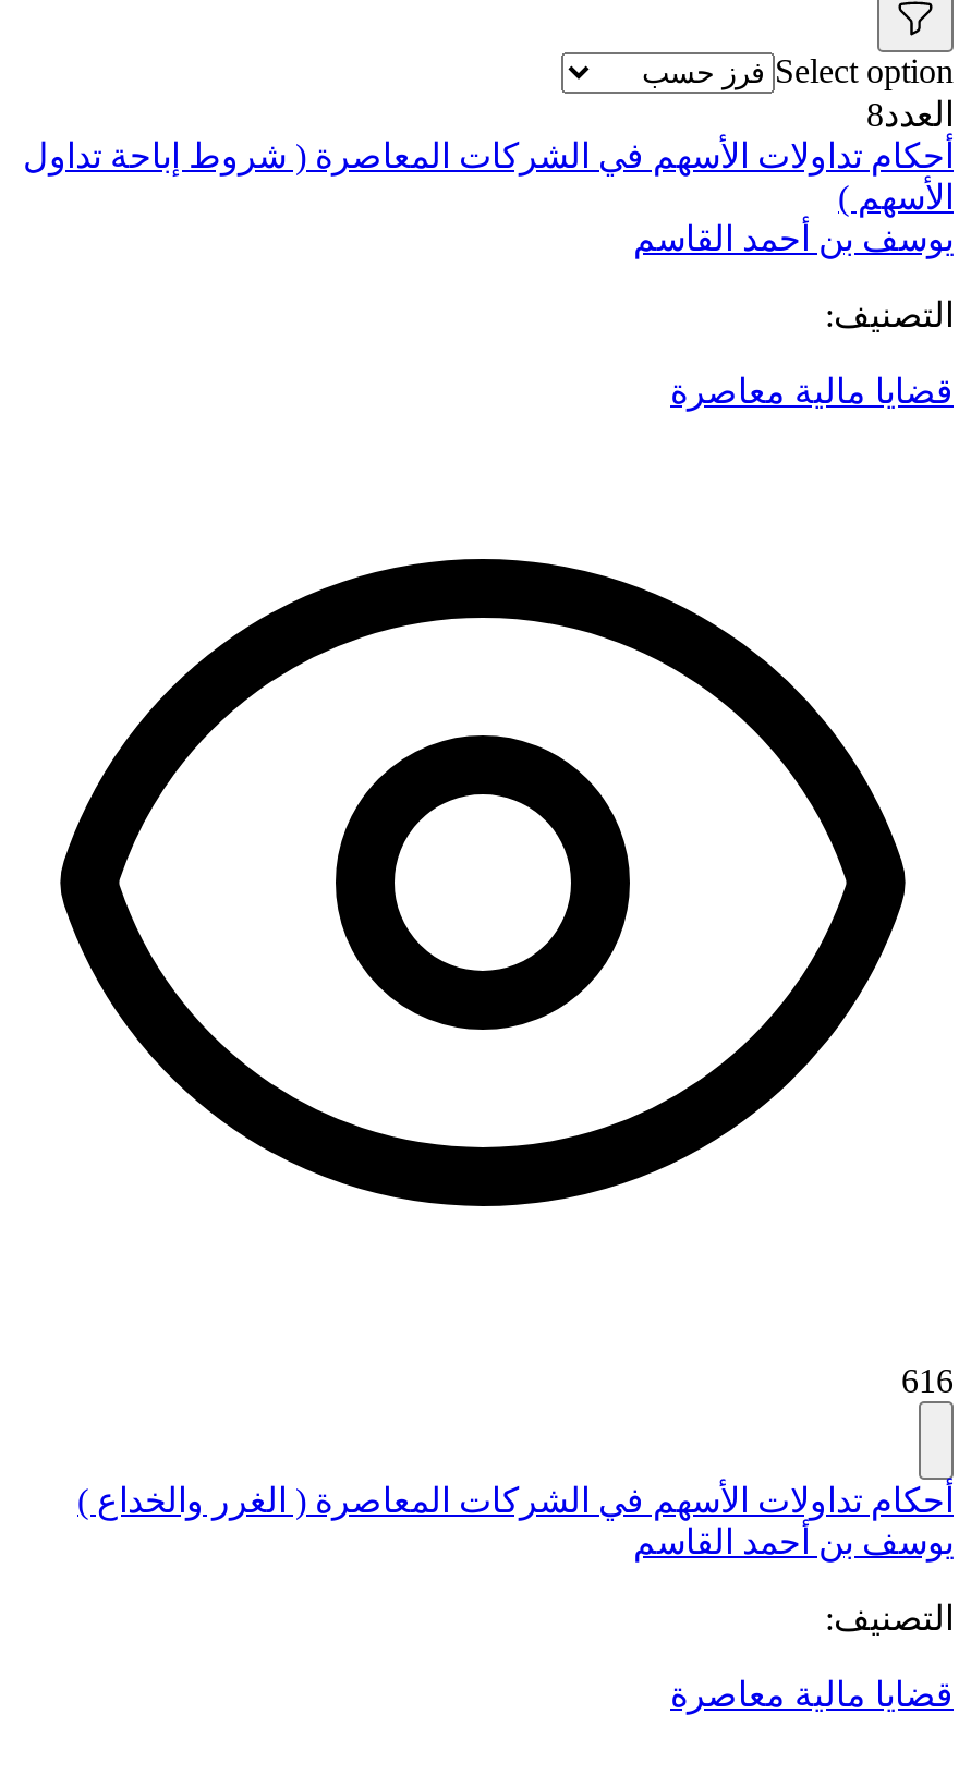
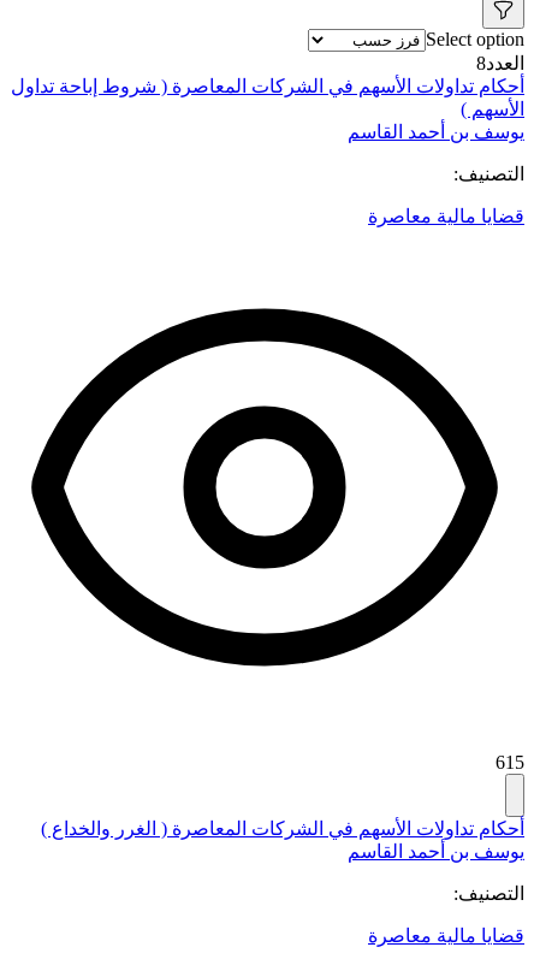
[901,1362,954,1400] 616 -> [496,752,524,773] 615

